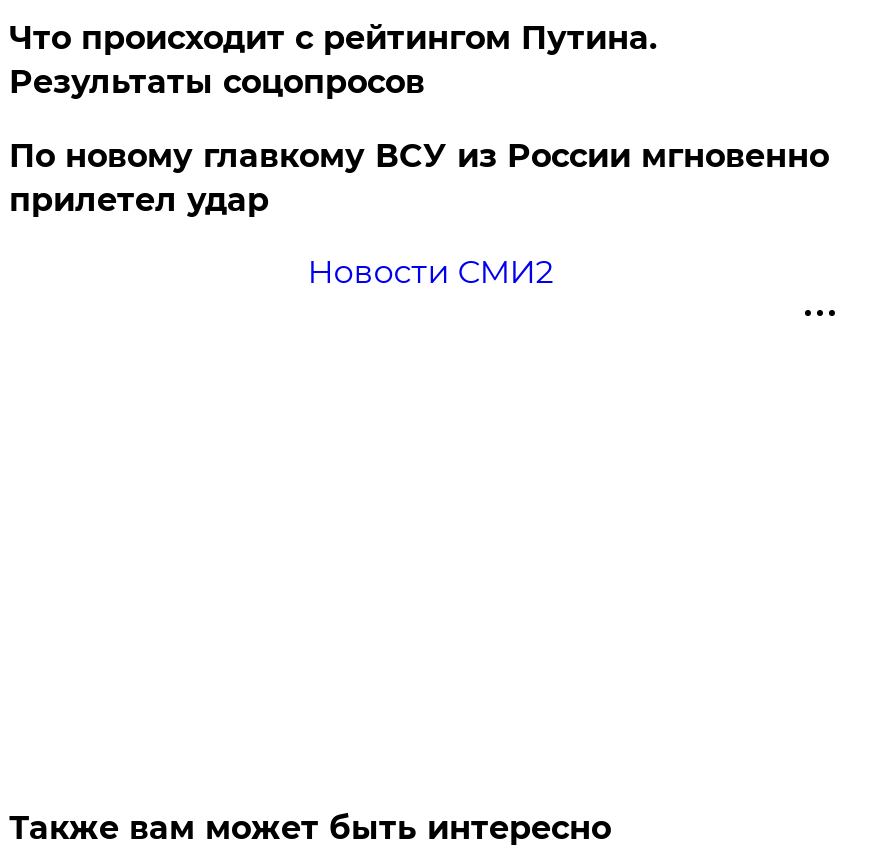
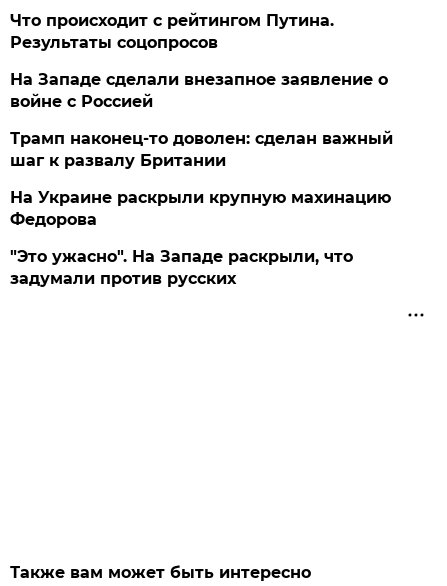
[9,137,829,291] По новому главкому ВСУ из России мгновенно | прилетел удар | Новости СМИ2 -> [10,70,393,288] На Западе сделали внезапное заявление о | войне с Россией | Трамп наконец-то доволен: сделан важный | шаг к развалу Британии | На Украине раскрыли крупную махинацию | Федорова | "Это ужасно". На Западе раскрыли, что | задумали против русских

